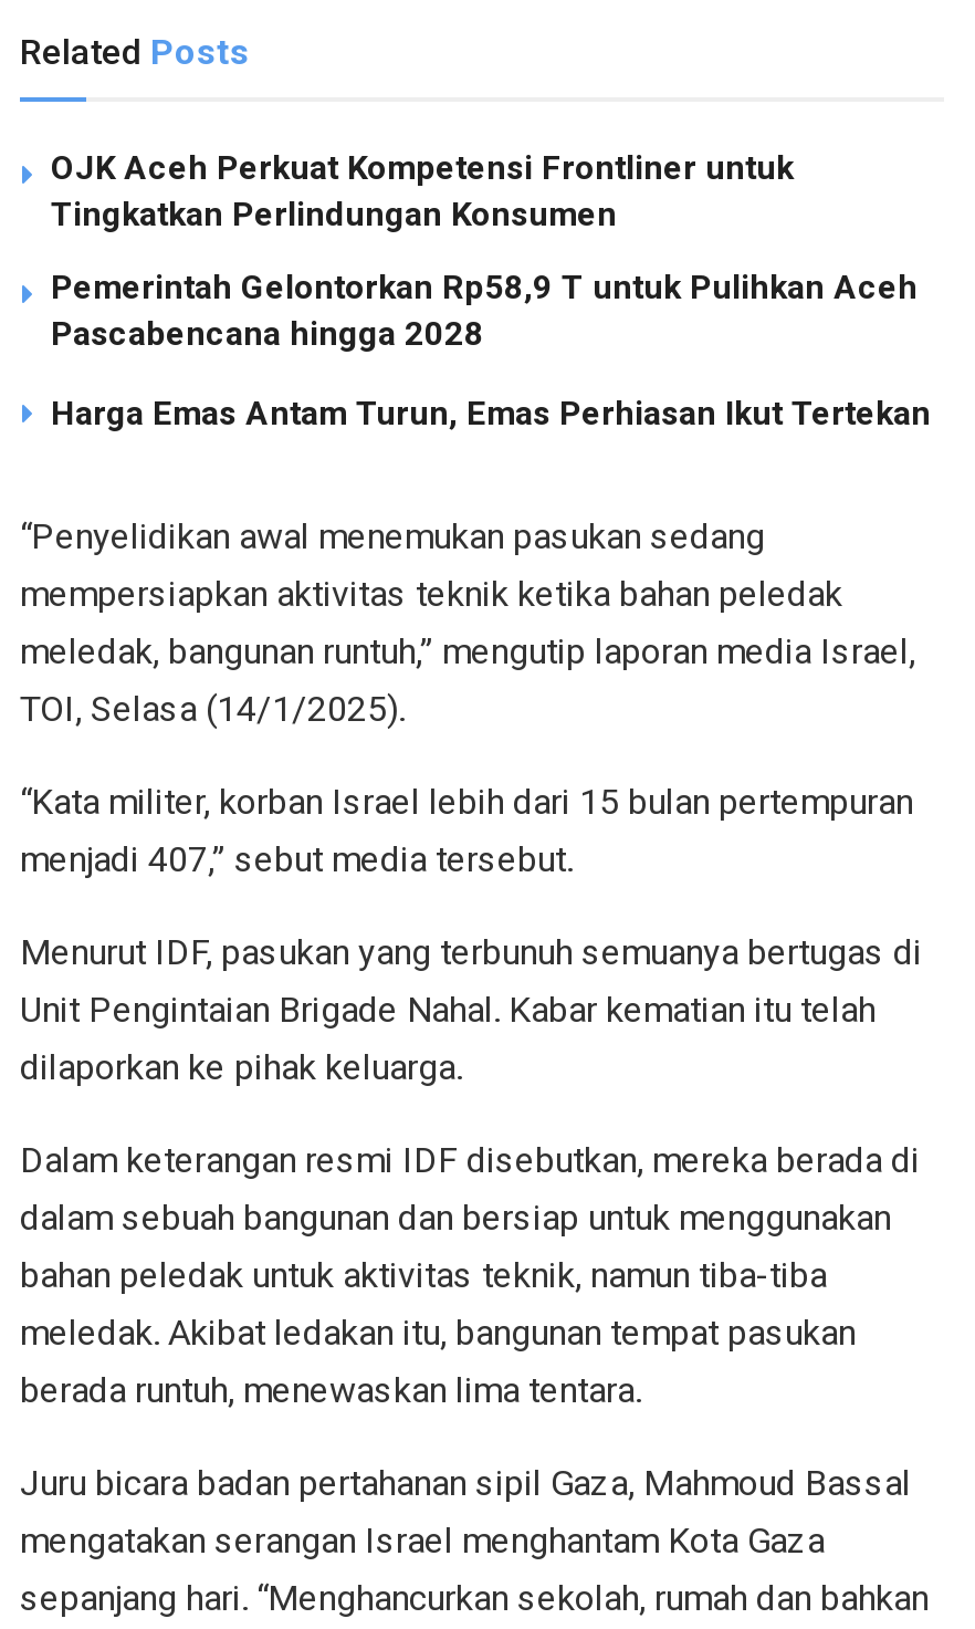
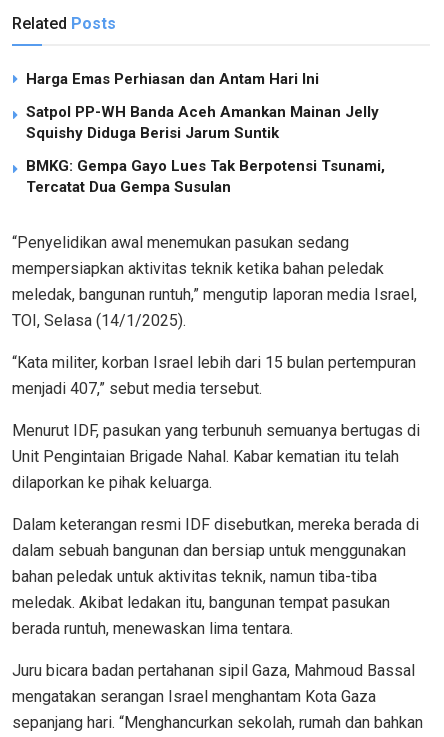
[51,149,794,235] OJK Aceh Perkuat Kompetensi Frontliner untuk | Tingkatkan Perlindungan Konsumen -> [26,70,319,88] Harga Emas Perhiasan dan Antam Hari Ini
[51,268,918,355] Pemerintah Gelontorkan Rp58,9 T untuk Pulihkan Aceh | Pascabencana hingga 2028 -> [26,103,379,142] Satpol PP-WH Banda Aceh Amankan Mainan Jelly | Squishy Diduga Berisi Jarum Suntik
[51,394,931,434] Harga Emas Antam Turun, Emas Perhiasan Ikut Tertekan -> [26,157,385,196] BMKG: Gempa Gayo Lues Tak Berpotensi Tsunami, | Tercatat Dua Gempa Susulan

